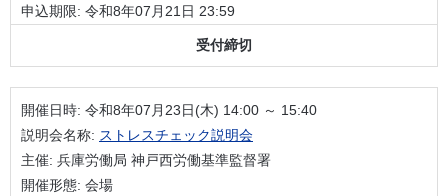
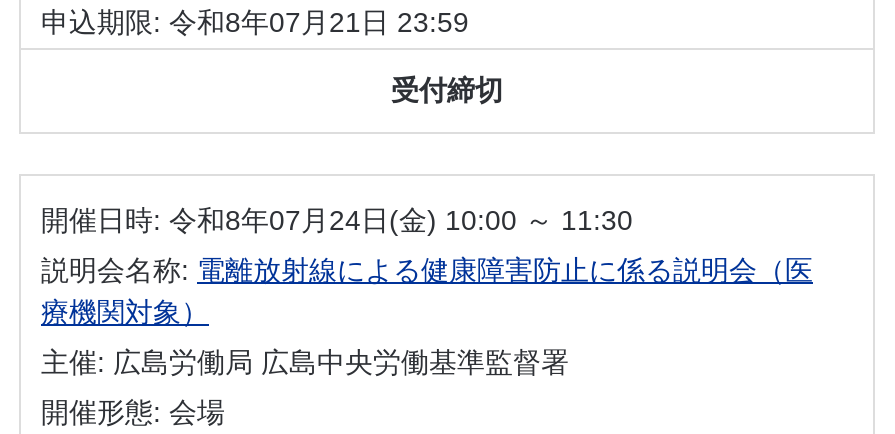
[21,102,317,118] 開催日時:令和8年07月23日(木) 14:00 ～ 15:40 -> [41,203,633,235] 開催日時:令和8年07月24日(金) 10:00 ～ 11:30
[21,127,253,143] 説明会名称:ストレスチェック説明会 -> [41,253,813,327] 説明会名称:電離放射線による健康障害防止に係る説明会（医 | 療機関対象）
[21,152,271,168] 主催: 兵庫労働局 神戸西労働基準監督署 -> [41,345,569,377] 主催: 広島労働局 広島中央労働基準監督署

